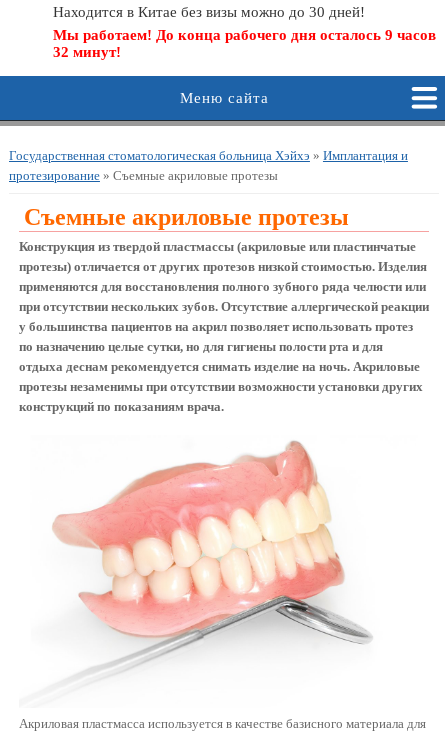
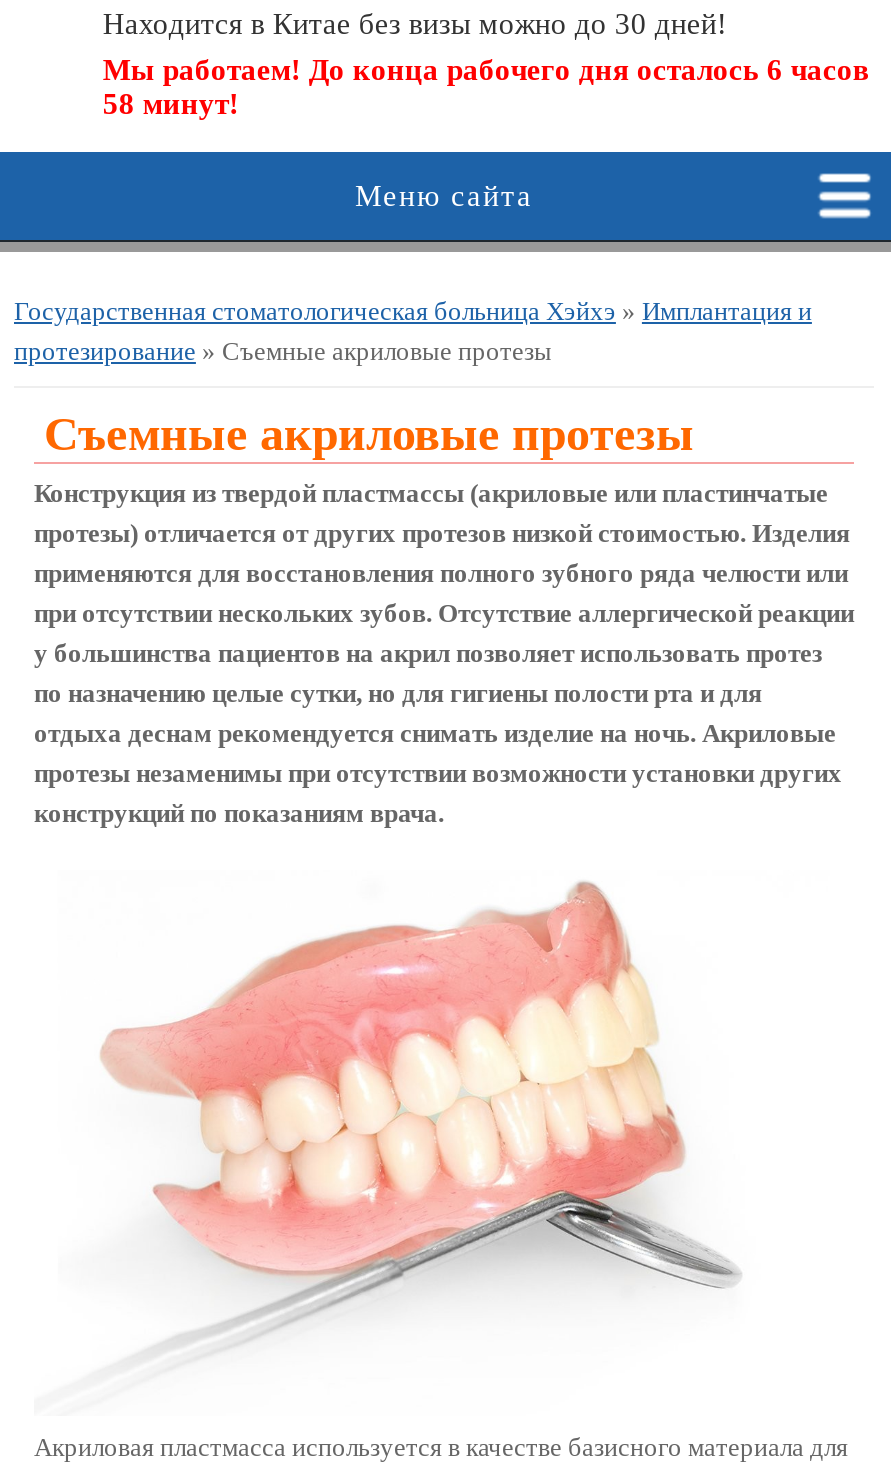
[53,27,436,43] Мы работаем! До конца рабочего дня осталось 9 часов -> [103,54,869,86] Мы работаем! До конца рабочего дня осталось 6 часов
[53,44,121,60] 32 минут! -> [103,88,239,120] 58 минут!

